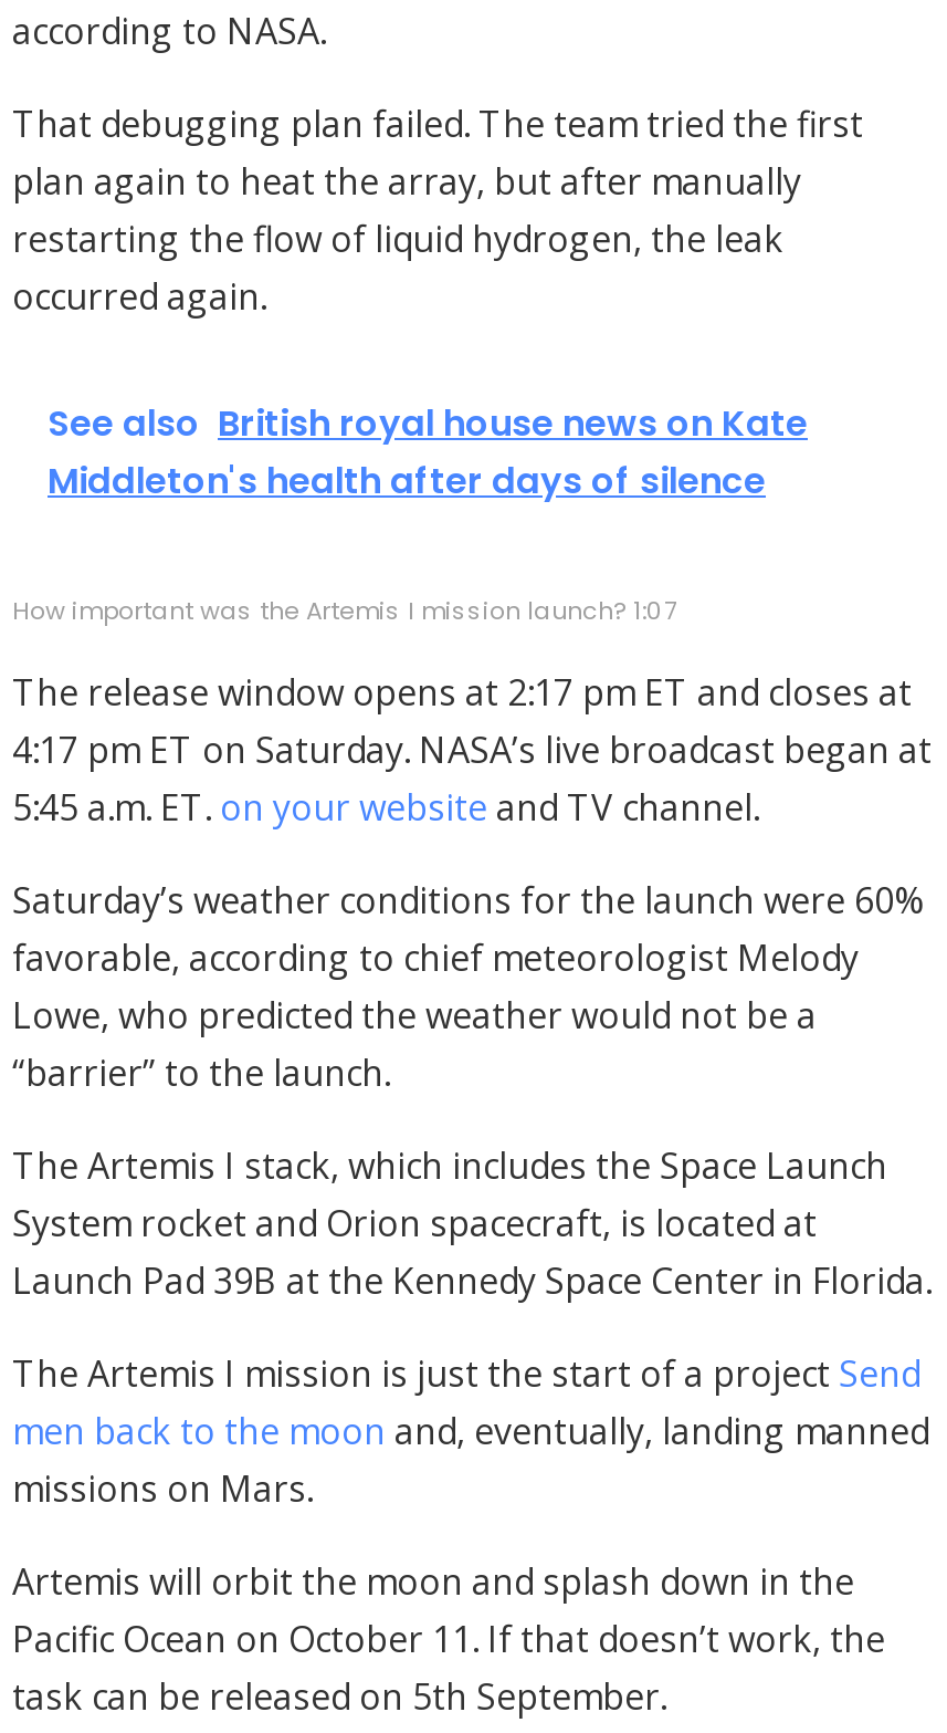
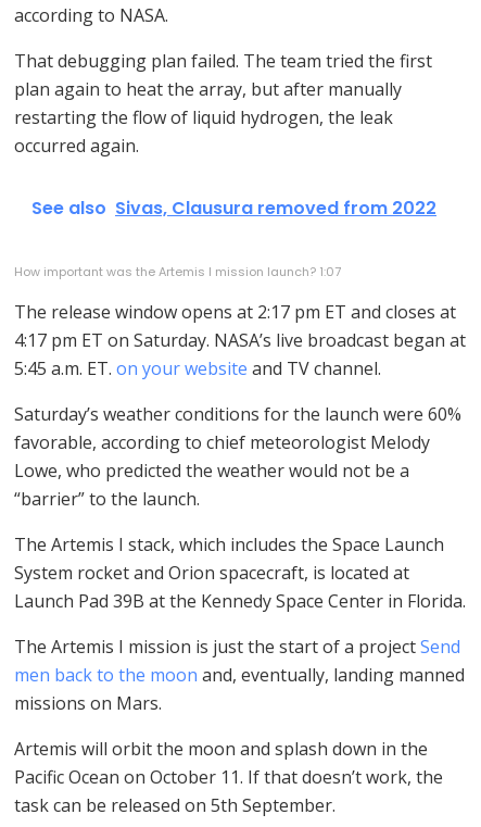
[48,397,808,506] See also British royal house news on Kate | Middleton's health after days of silence -> [31,195,436,220] See also Sivas, Clausura removed from 2022

